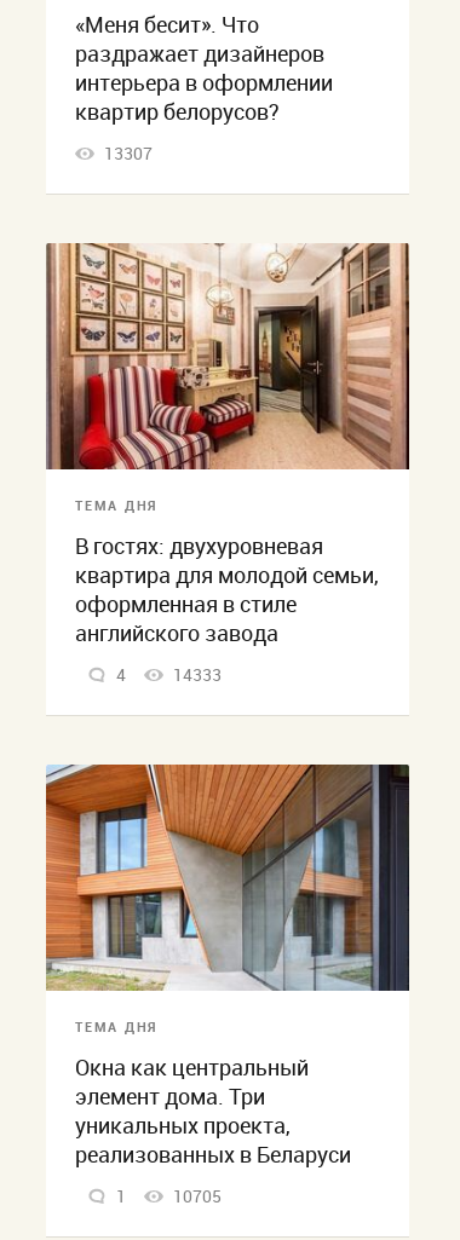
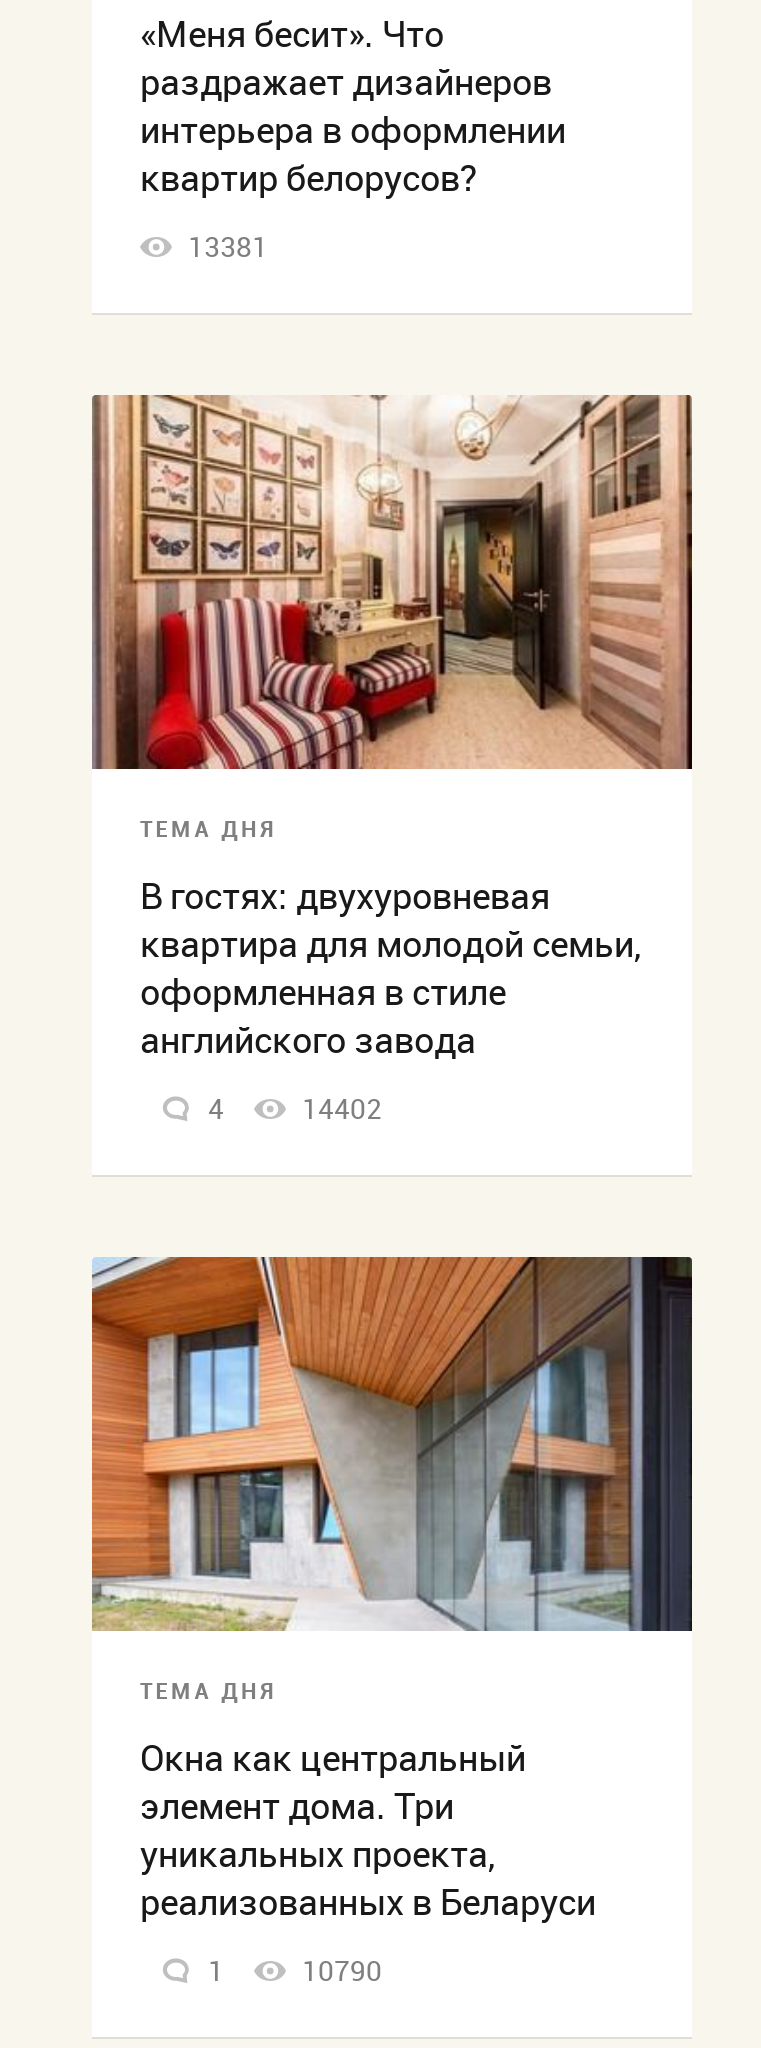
[104,144,153,163] 13307 -> [188,231,268,263] 13381
[173,665,222,685] 14333 -> [302,1093,382,1125] 14402
[173,1187,222,1206] 10705 -> [302,1955,382,1987] 10790

